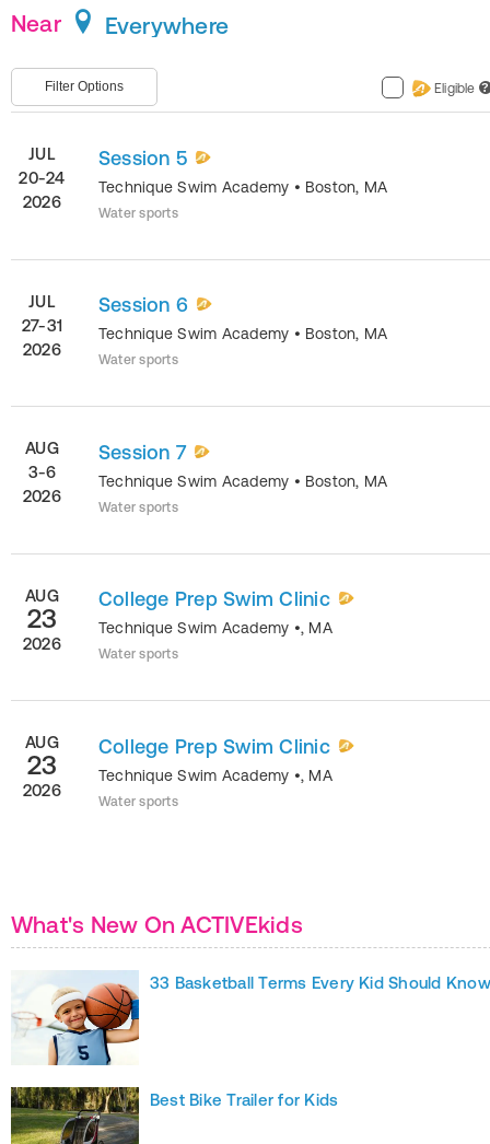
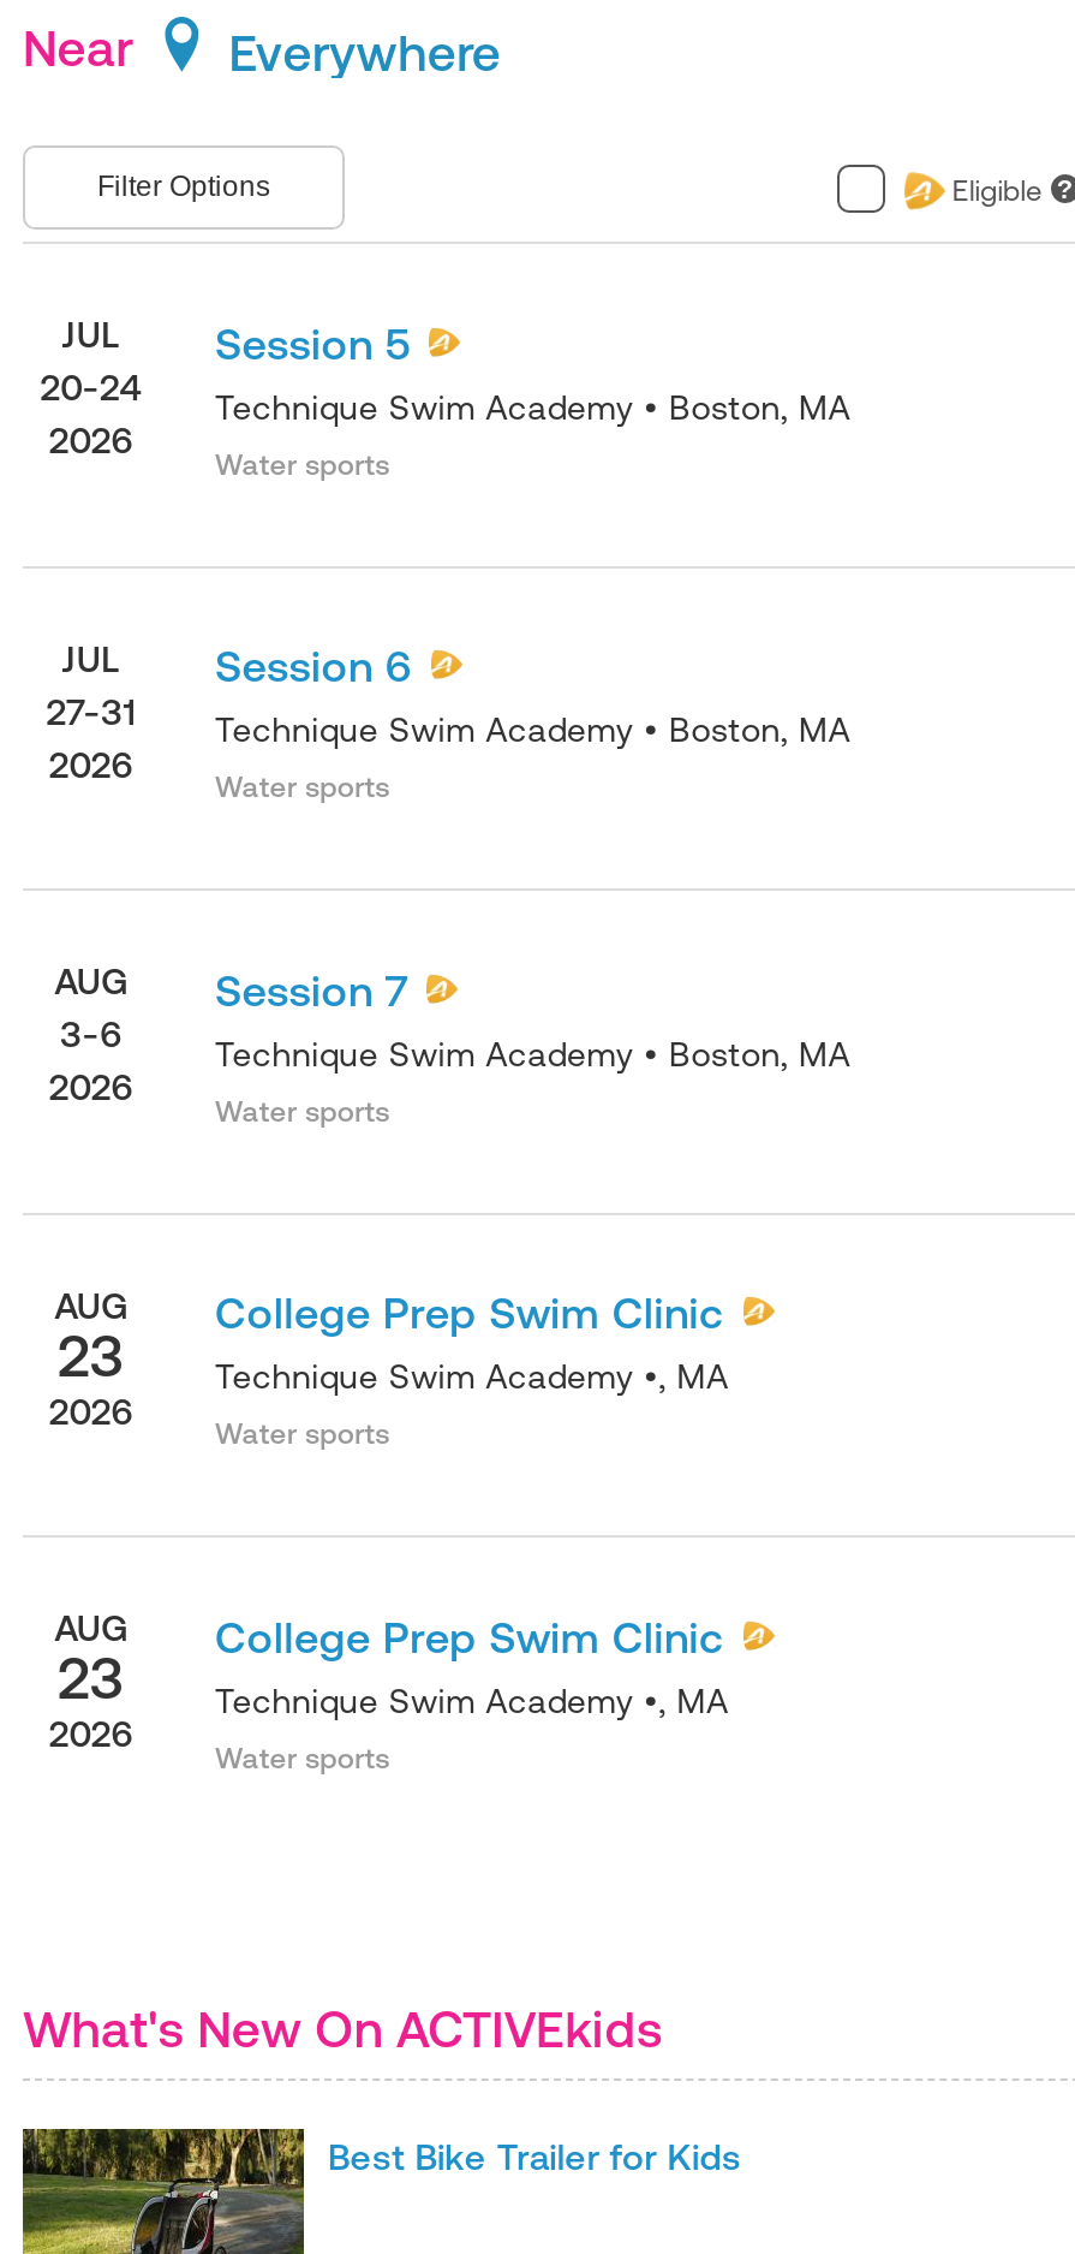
[11,970,490,1066] [image] | 33 Basketball Terms Every Kid Should Know -> none

